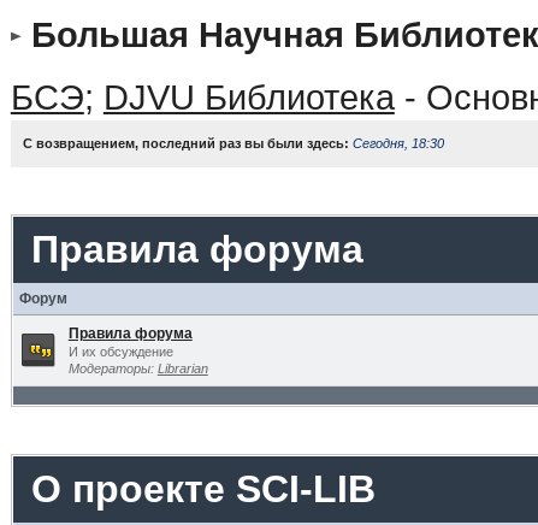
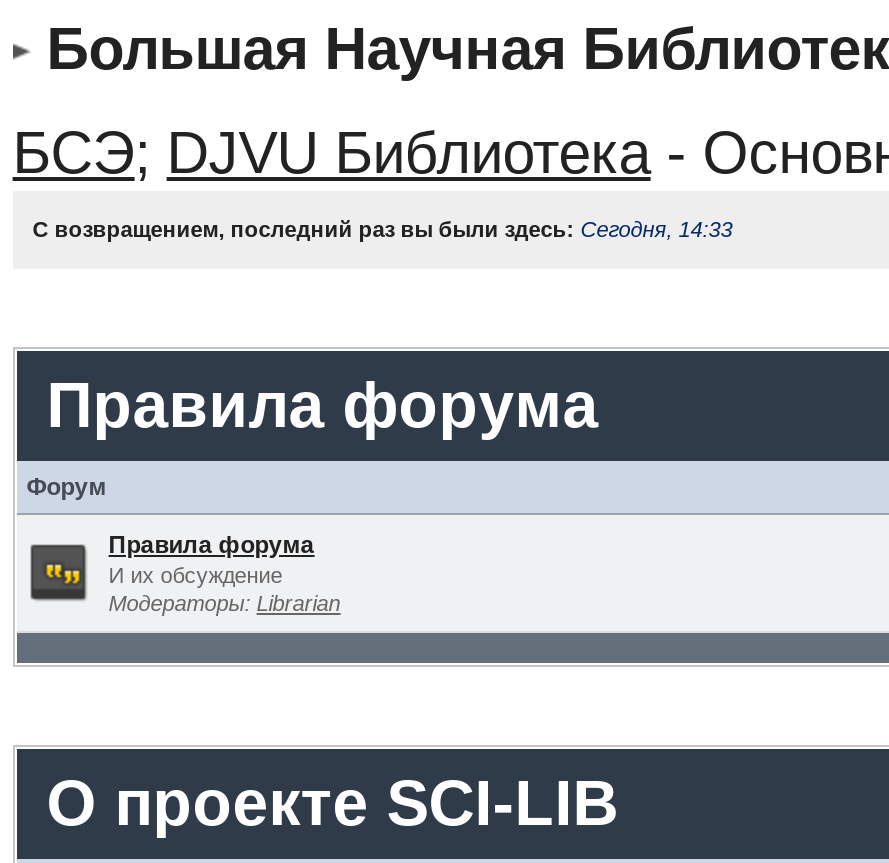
[23,136,444,151] С возвращением, последний раз вы были здесь: Сегодня, 18:30 -> [33,217,733,241] С возвращением, последний раз вы были здесь: Сегодня, 14:33

